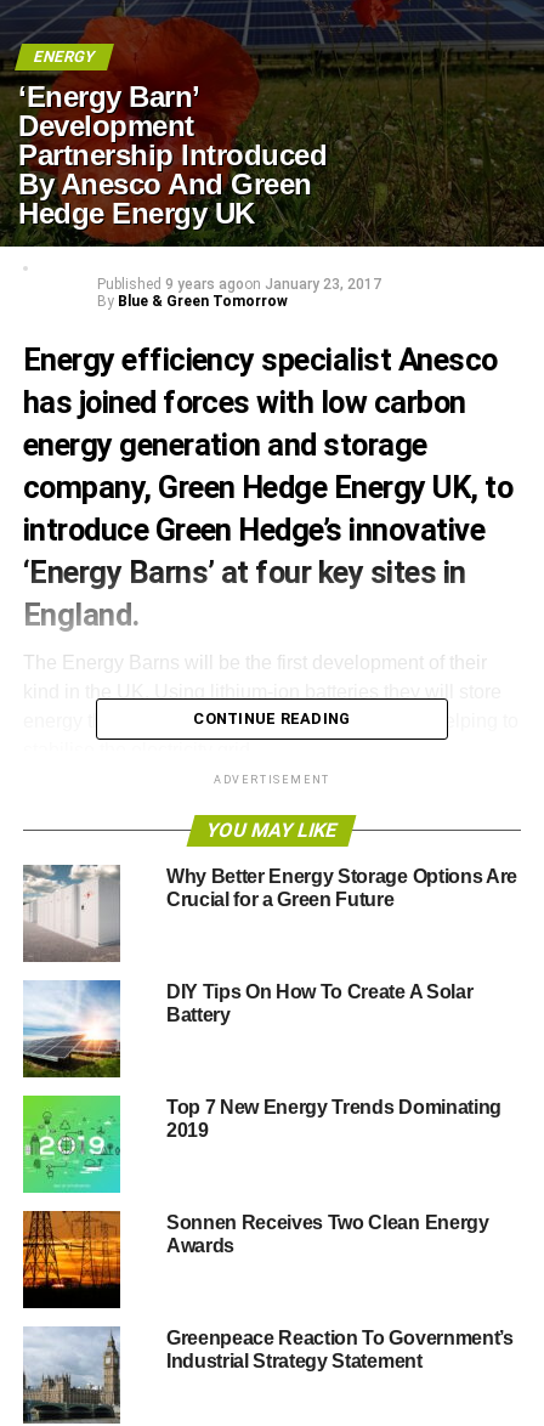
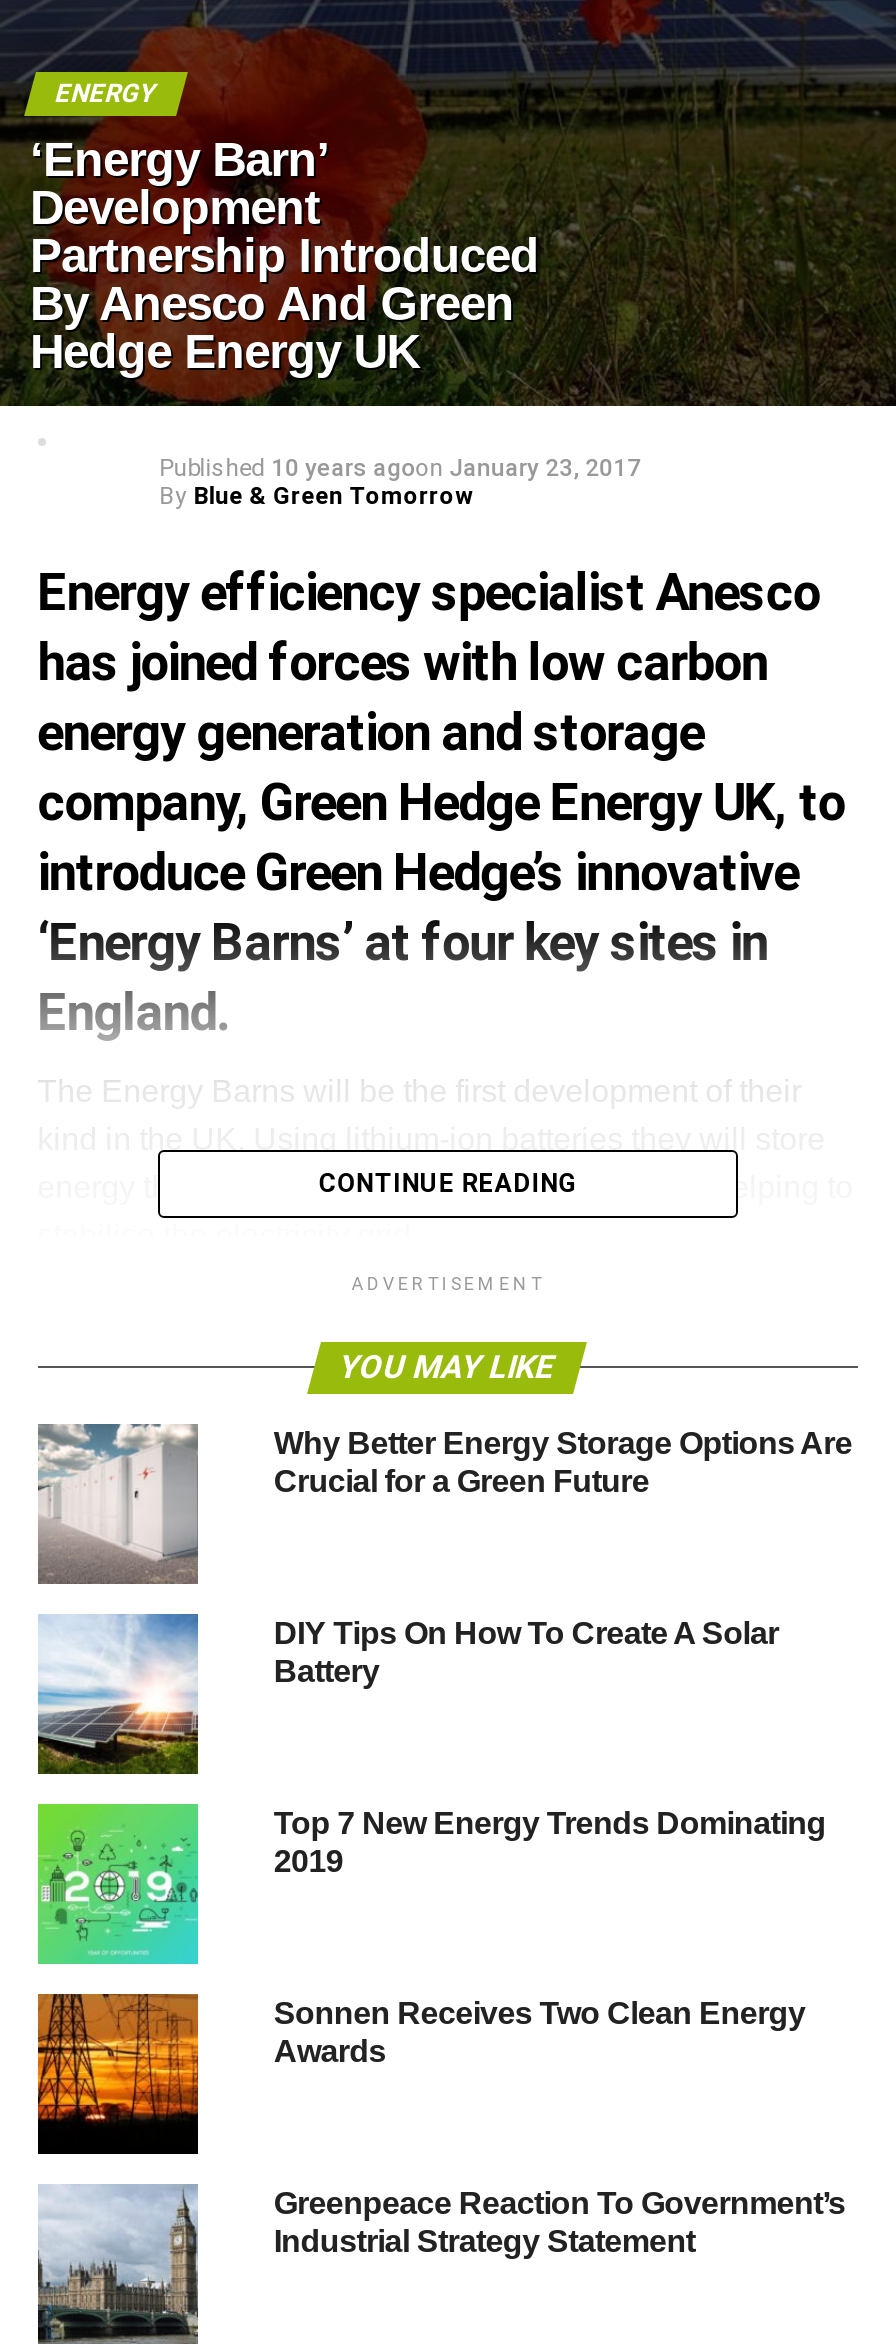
[97,275,381,292] Published 9 years agoon January 23, 2017 -> [159,453,641,481] Published 10 years agoon January 23, 2017

